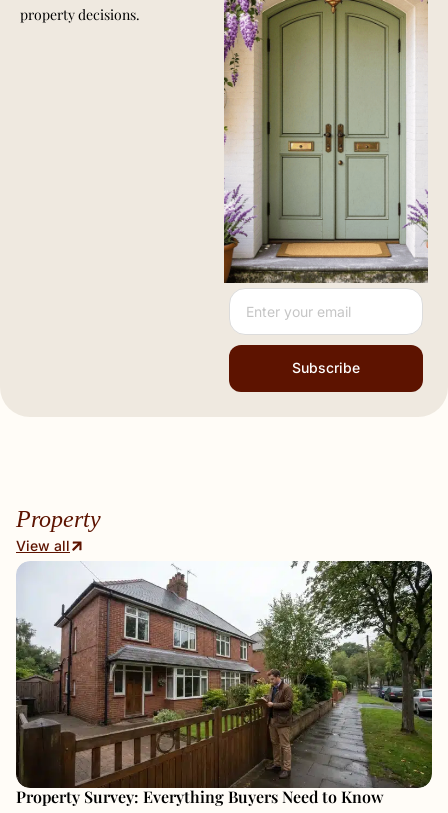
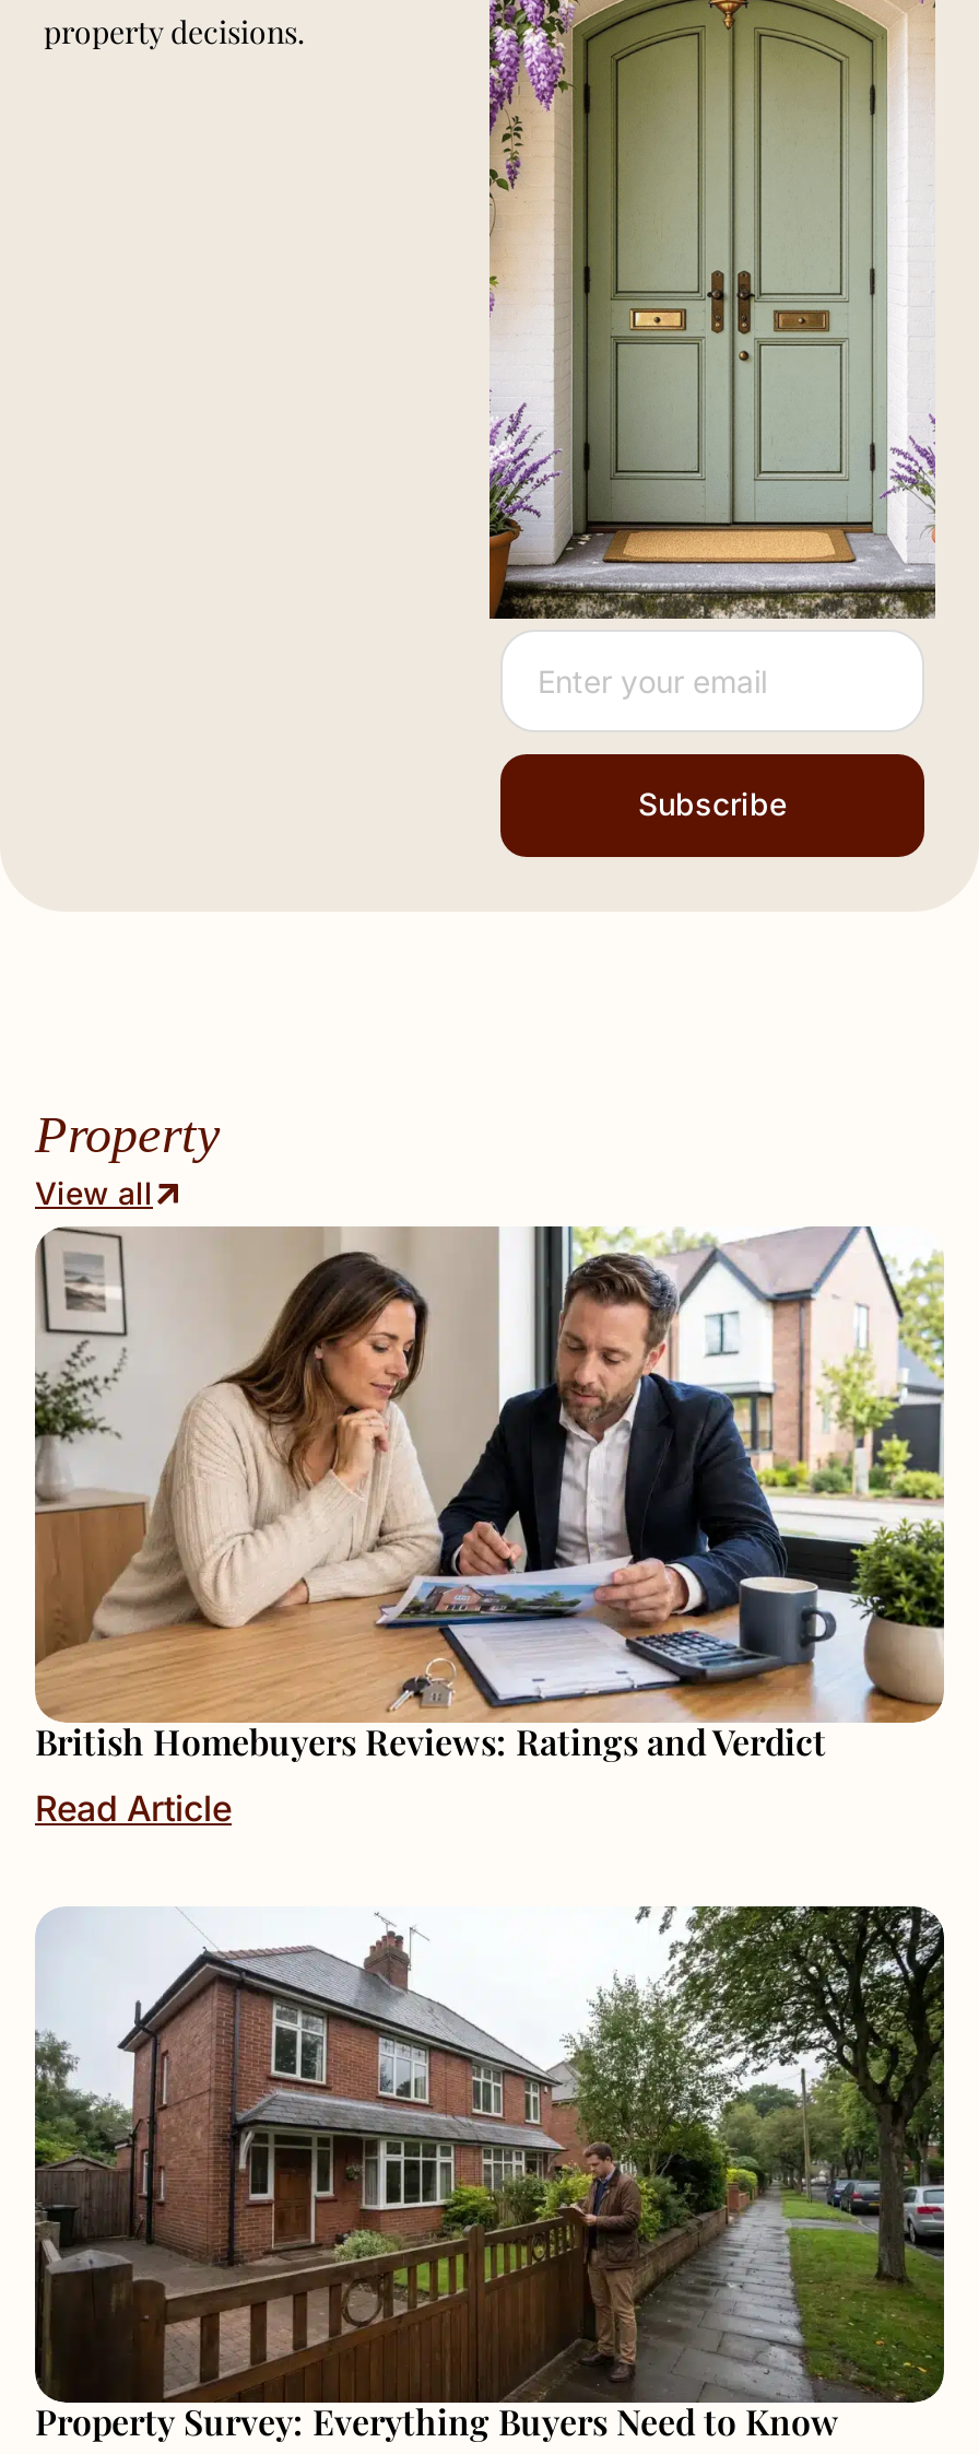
none -> [33,1224,946,1829] [image] | British Homebuyers Reviews: Ratings and Verdict | Read Article

